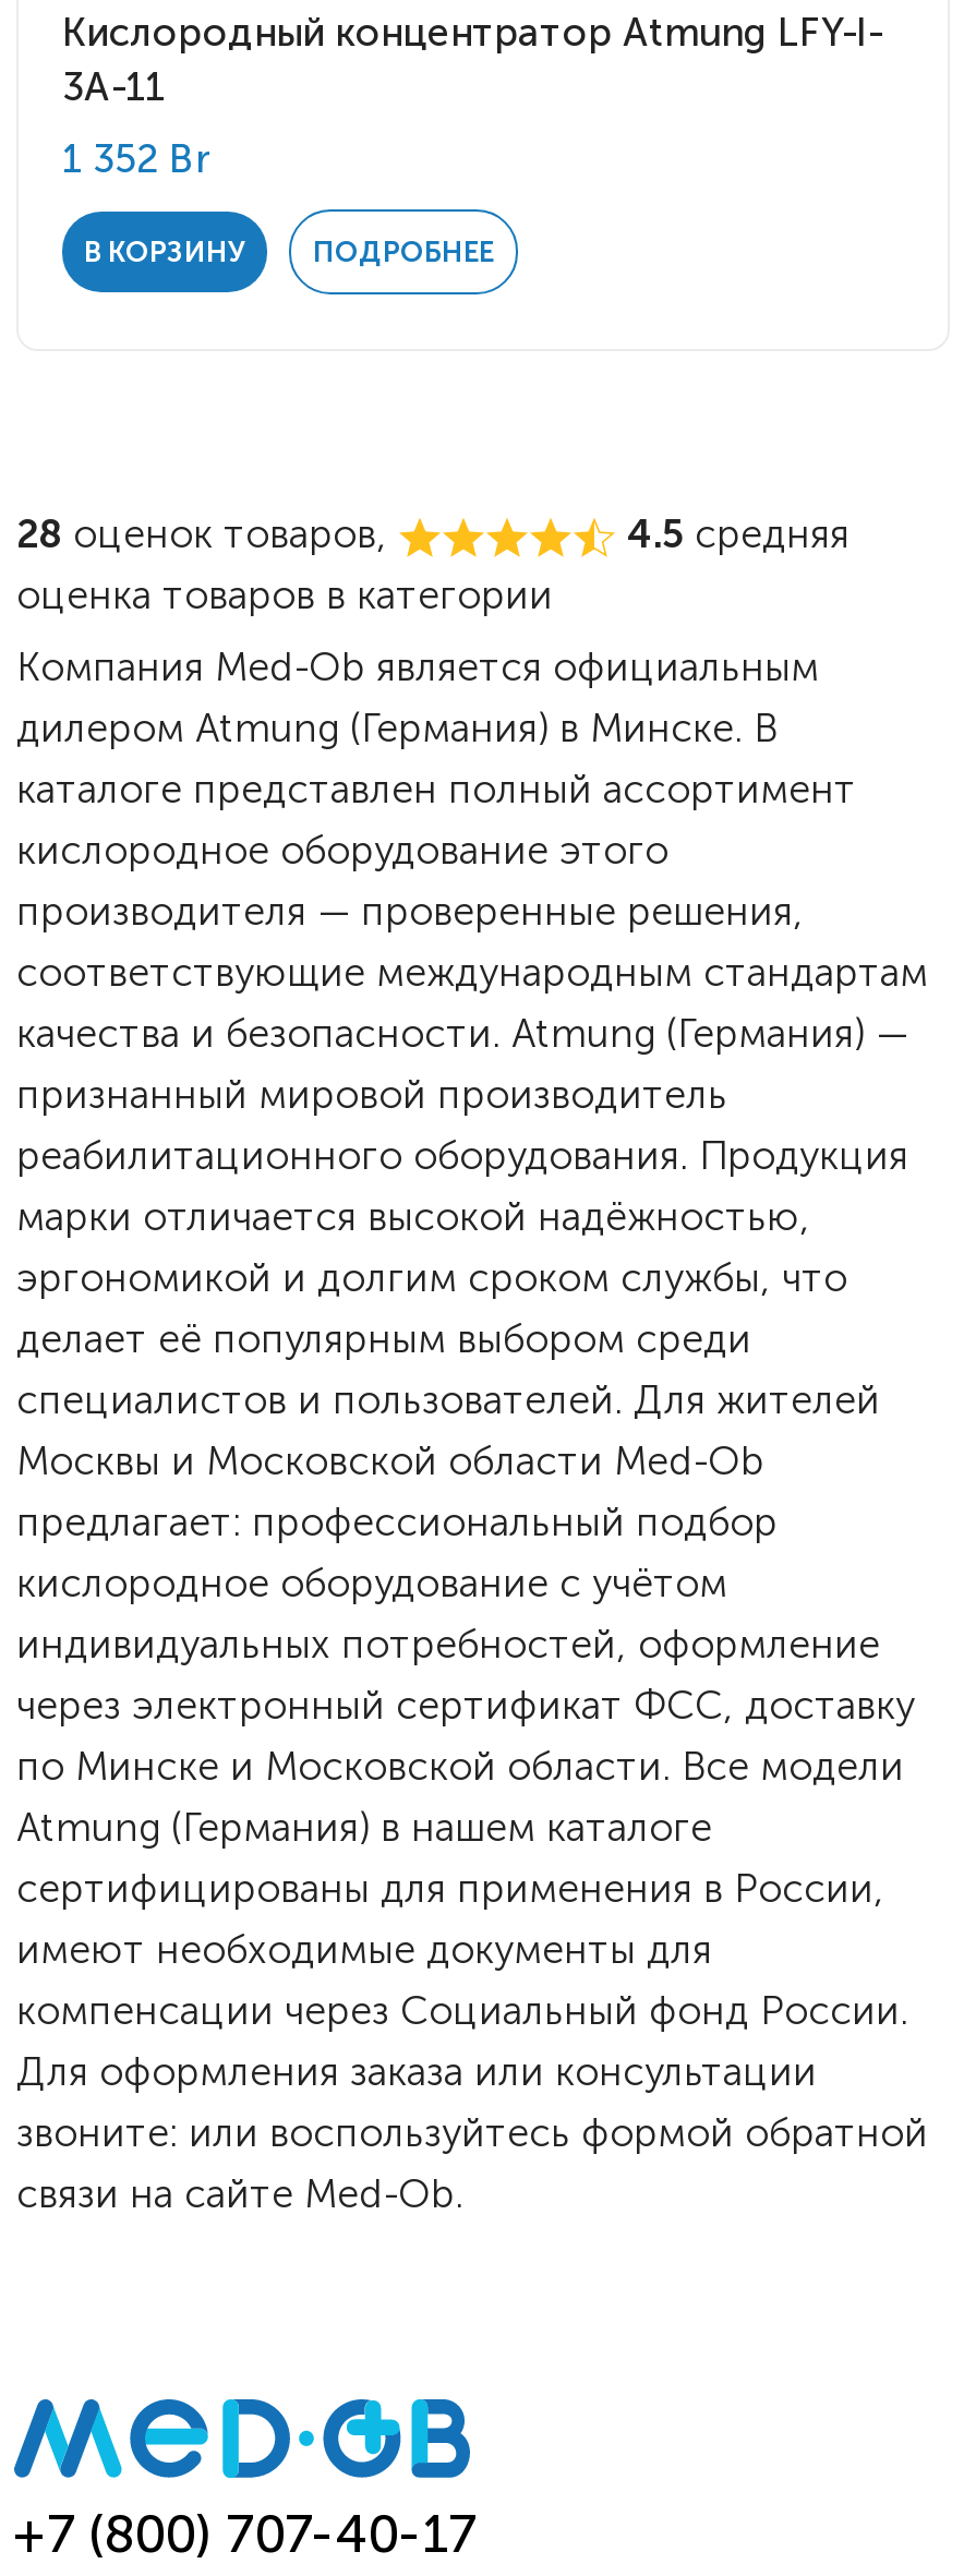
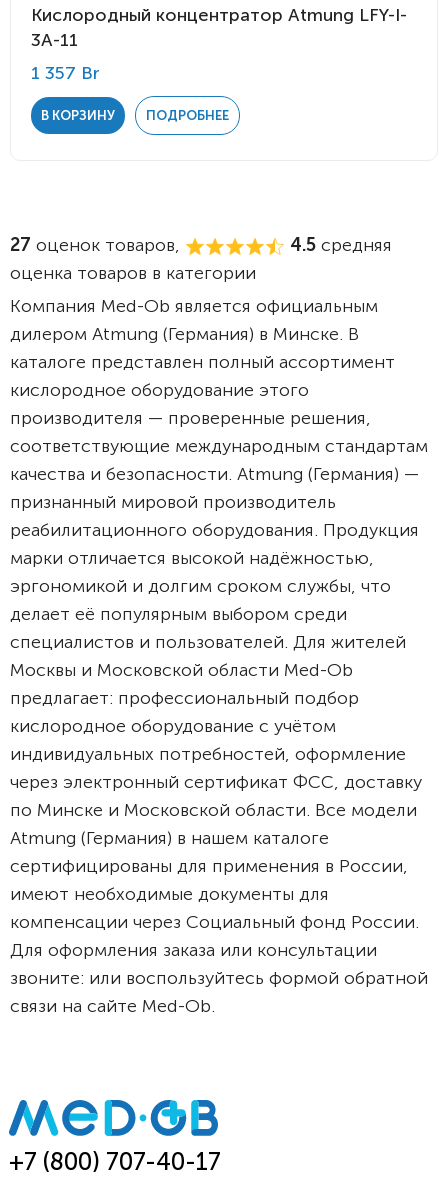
[62,135,210,183] 1 352 Br -> [31,62,100,84] 1 357 Br
[16,510,398,558] 28 оценок товаров, -> [10,234,185,256] 27 оценок товаров,

